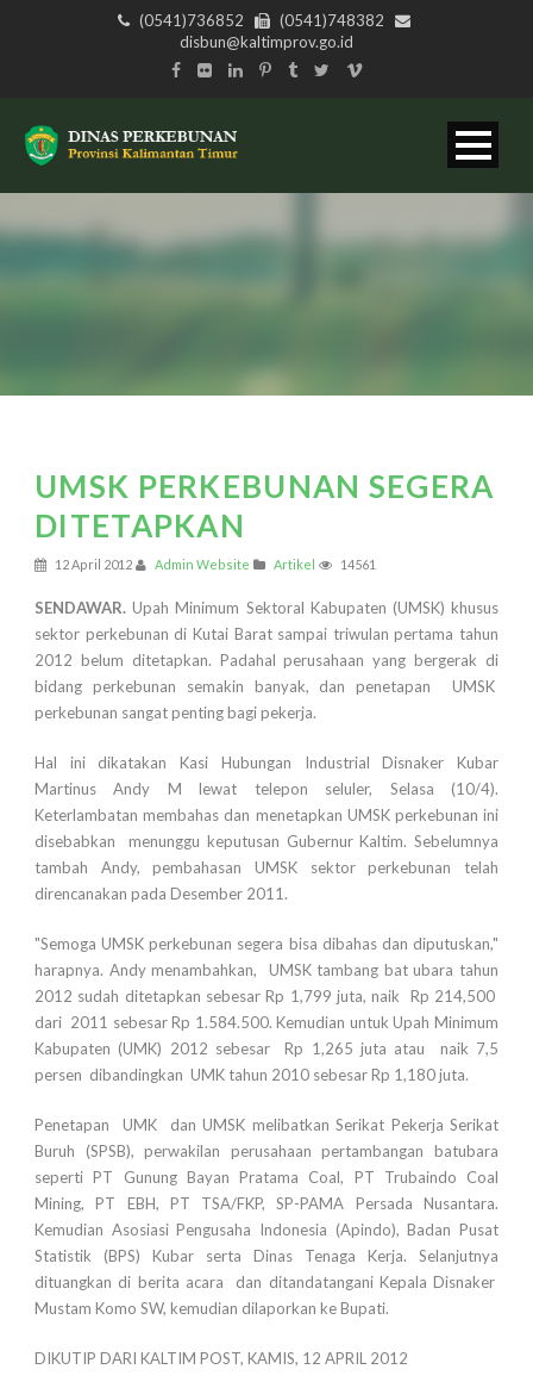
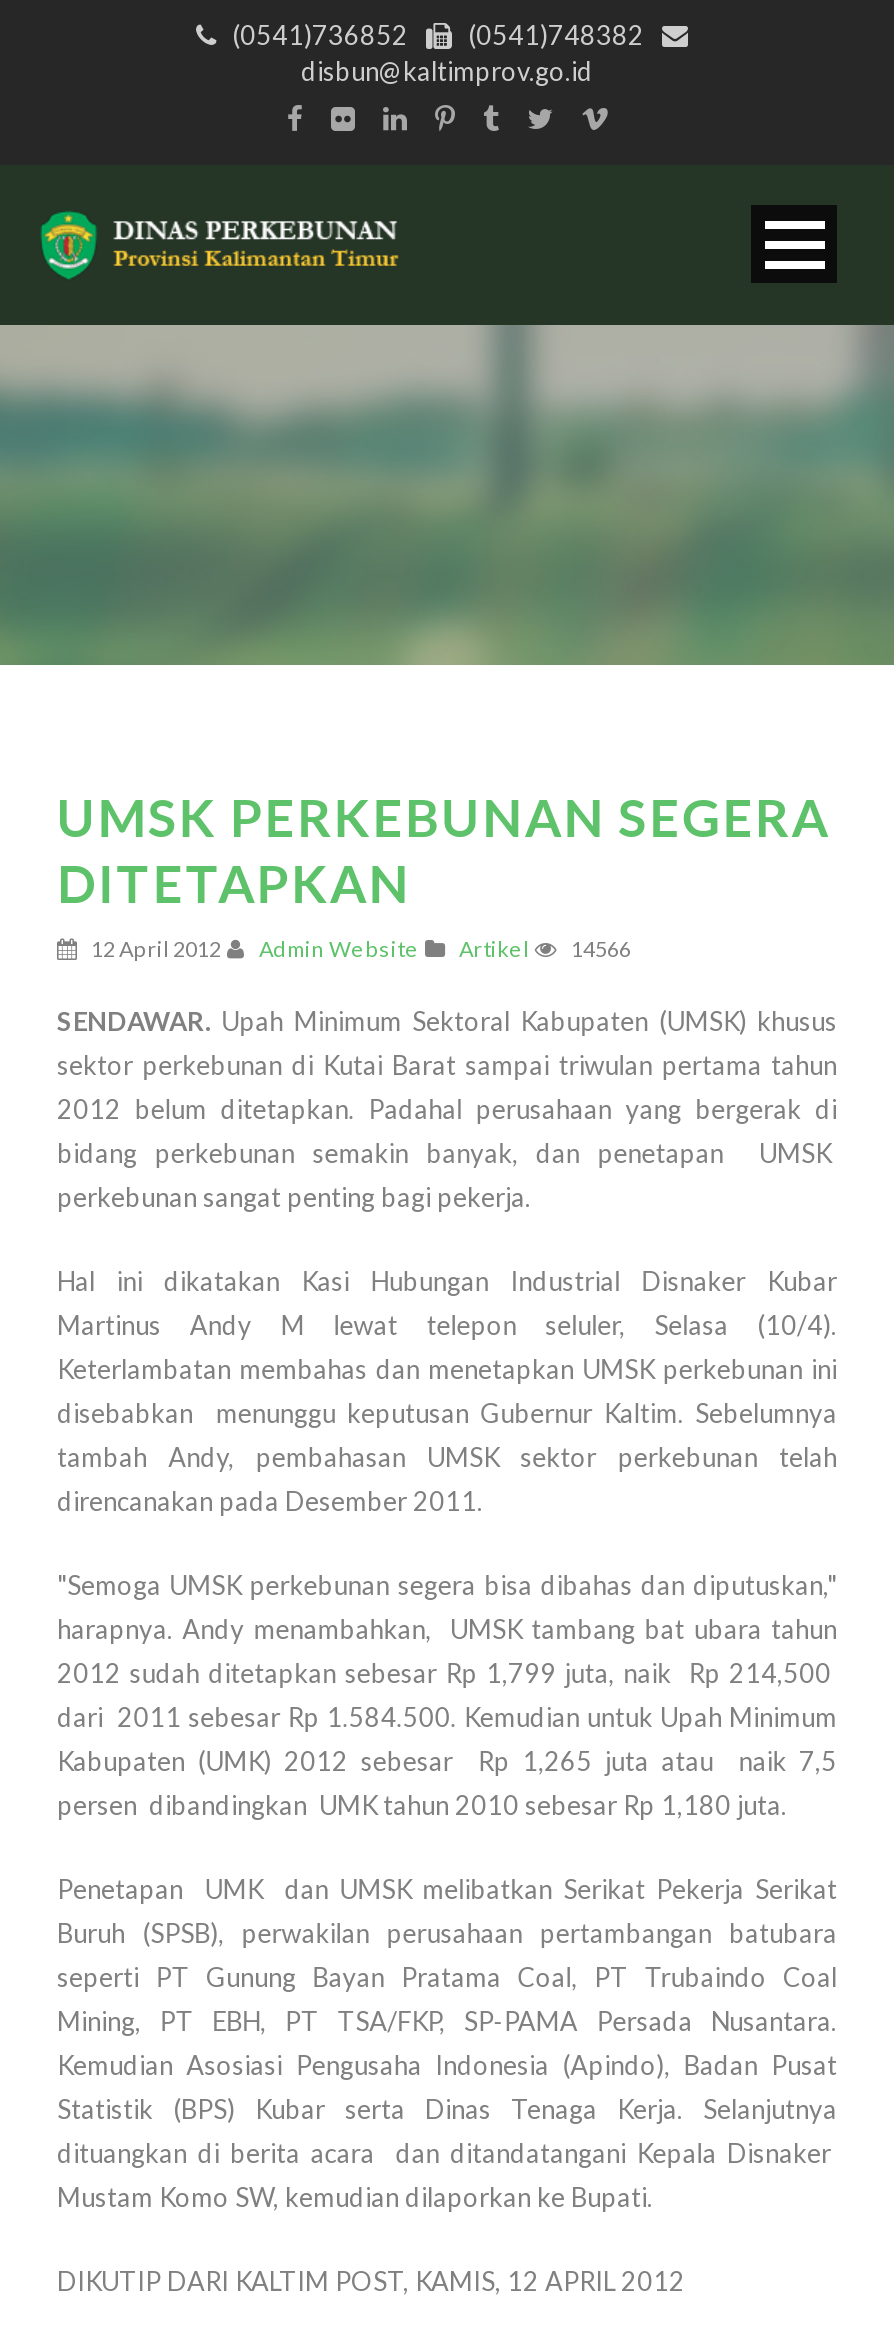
[52,557,376,572] 12 April 2012 Admin Website Artikel 14561 -> [87,935,631,961] 12 April 2012 Admin Website Artikel 14566

